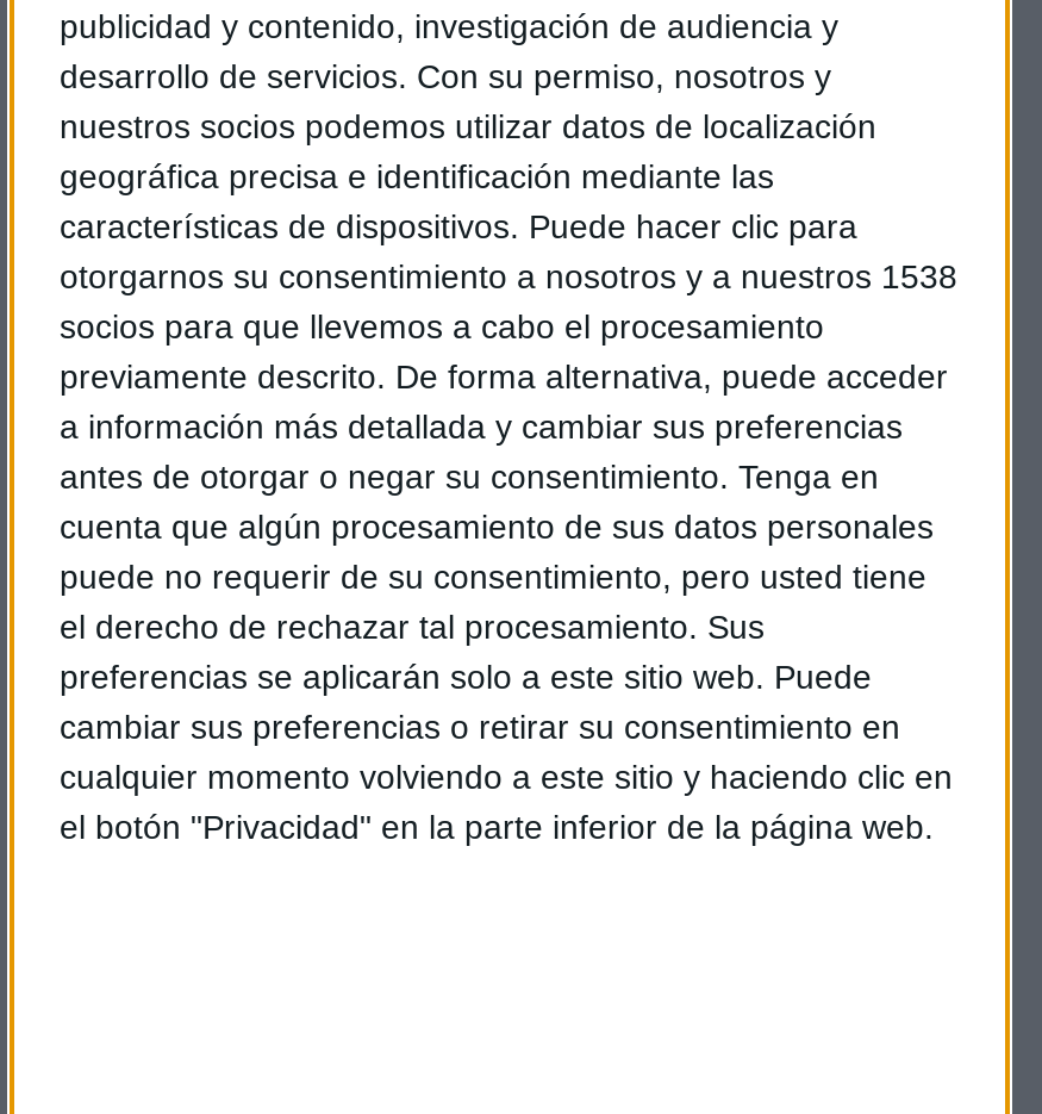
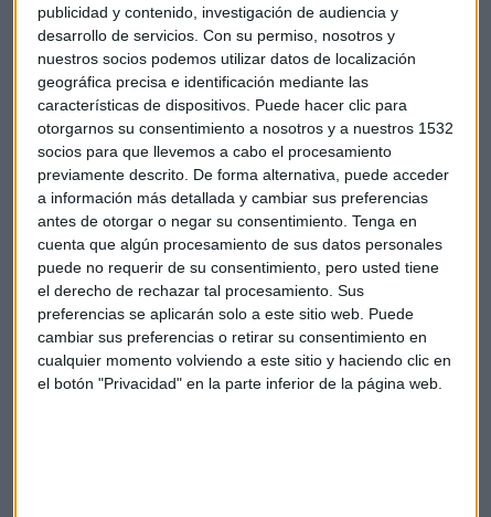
[60,259,957,297] otorgarnos su consentimiento a nosotros y a nuestros 1538 -> [38,120,453,138] otorgarnos su consentimiento a nosotros y a nuestros 1532

